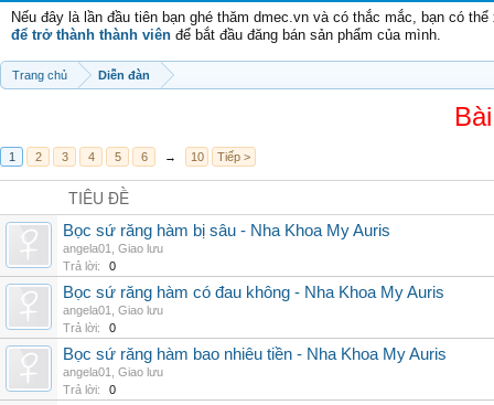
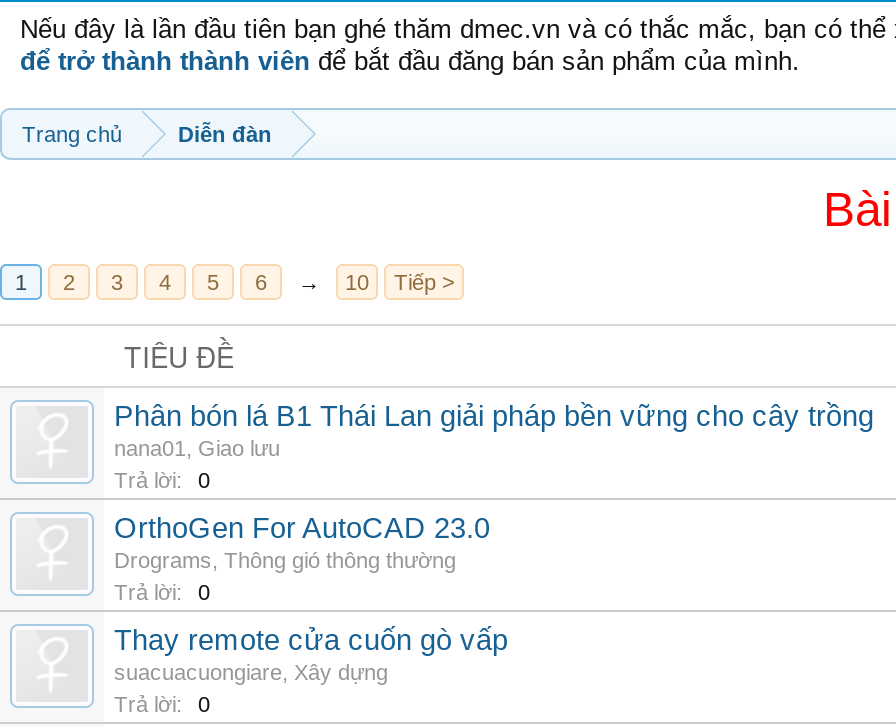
[63,222,390,255] Bọc sứ răng hàm bị sâu - Nha Khoa My Auris | angela01, Giao lưu -> [114,400,874,460] Phân bón lá B1 Thái Lan giải pháp bền vững cho cây trồng | nana01, Giao lưu
[63,284,444,317] Bọc sứ răng hàm có đau không - Nha Khoa My Auris | angela01, Giao lưu -> [114,512,490,572] OrthoGen For AutoCAD 23.0 | Drograms, Thông gió thông thường
[63,345,447,379] Bọc sứ răng hàm bao nhiêu tiền - Nha Khoa My Auris | angela01, Giao lưu -> [114,624,508,684] Thay remote cửa cuốn gò vấp | suacuacuongiare, Xây dựng

